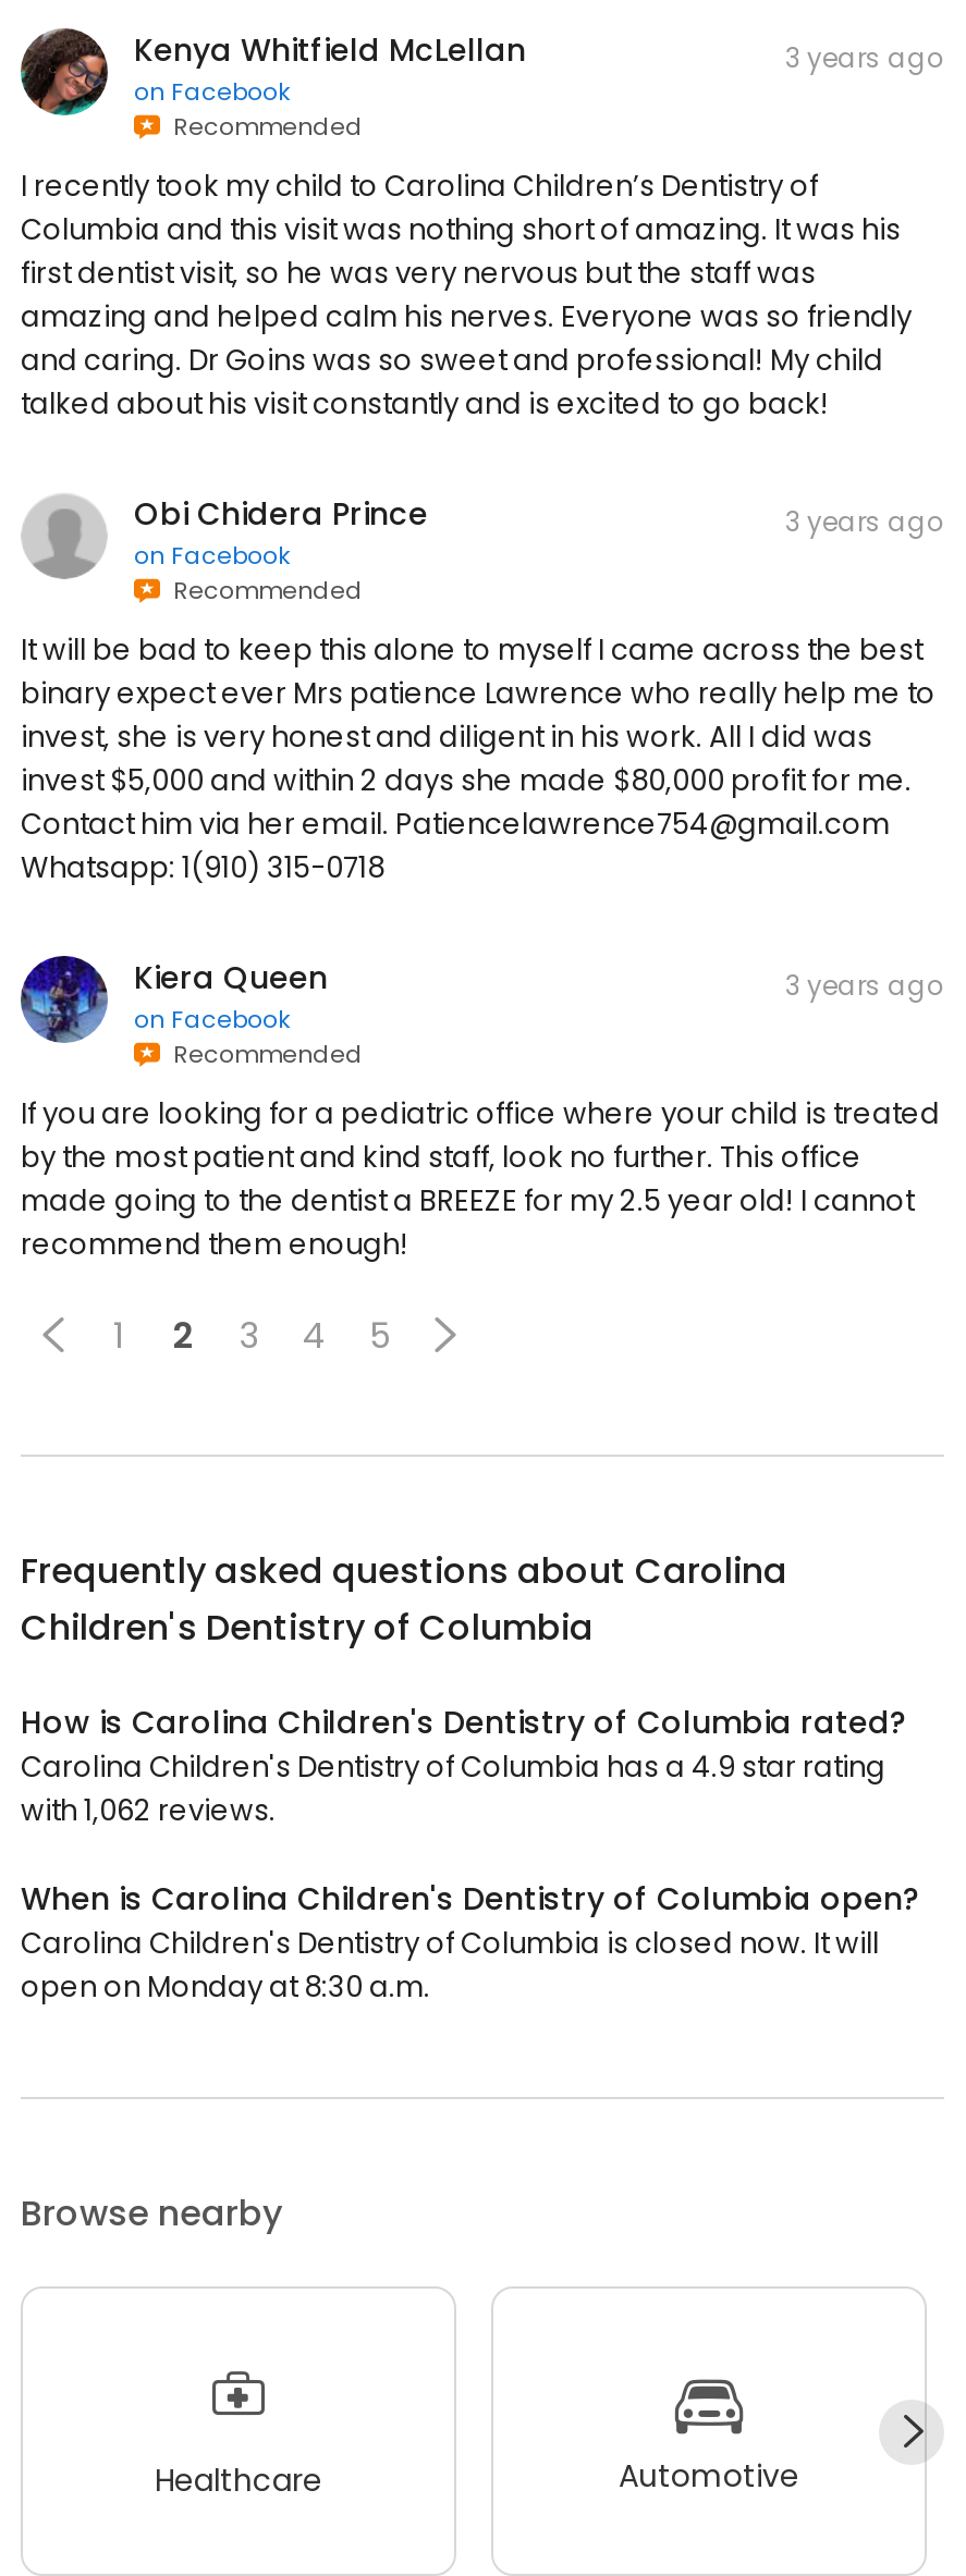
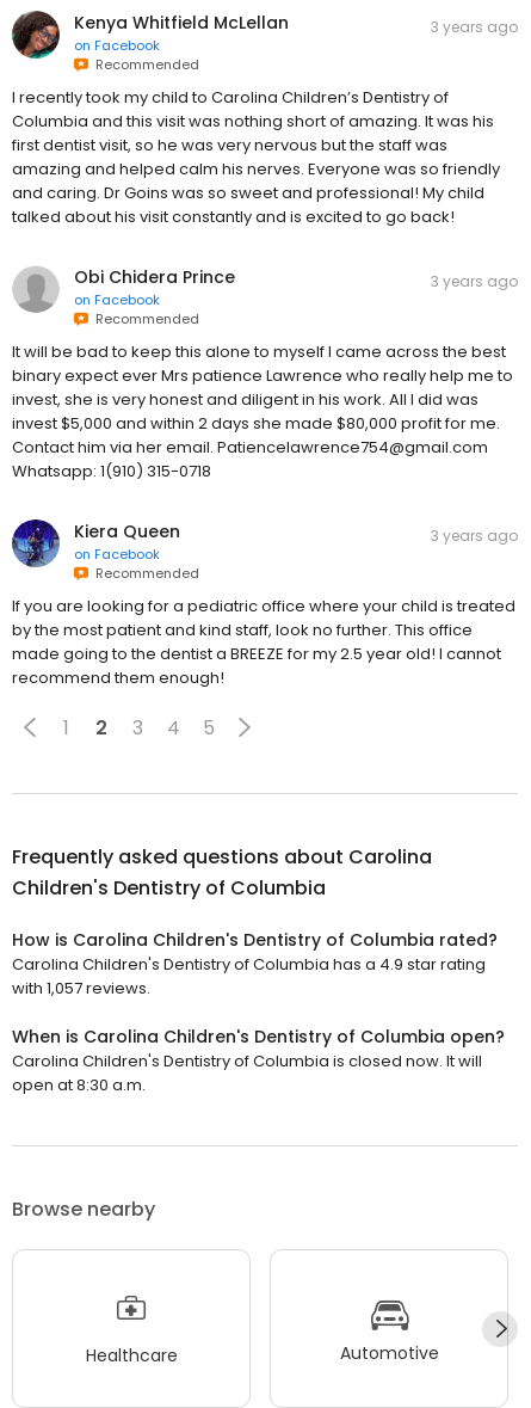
[21,1790,276,1832] with 1,062 reviews. -> [12,977,150,1000] with 1,057 reviews.
[21,1967,430,2008] open on Monday at 8:30 a.m. -> [12,1074,146,1097] open at 8:30 a.m.

